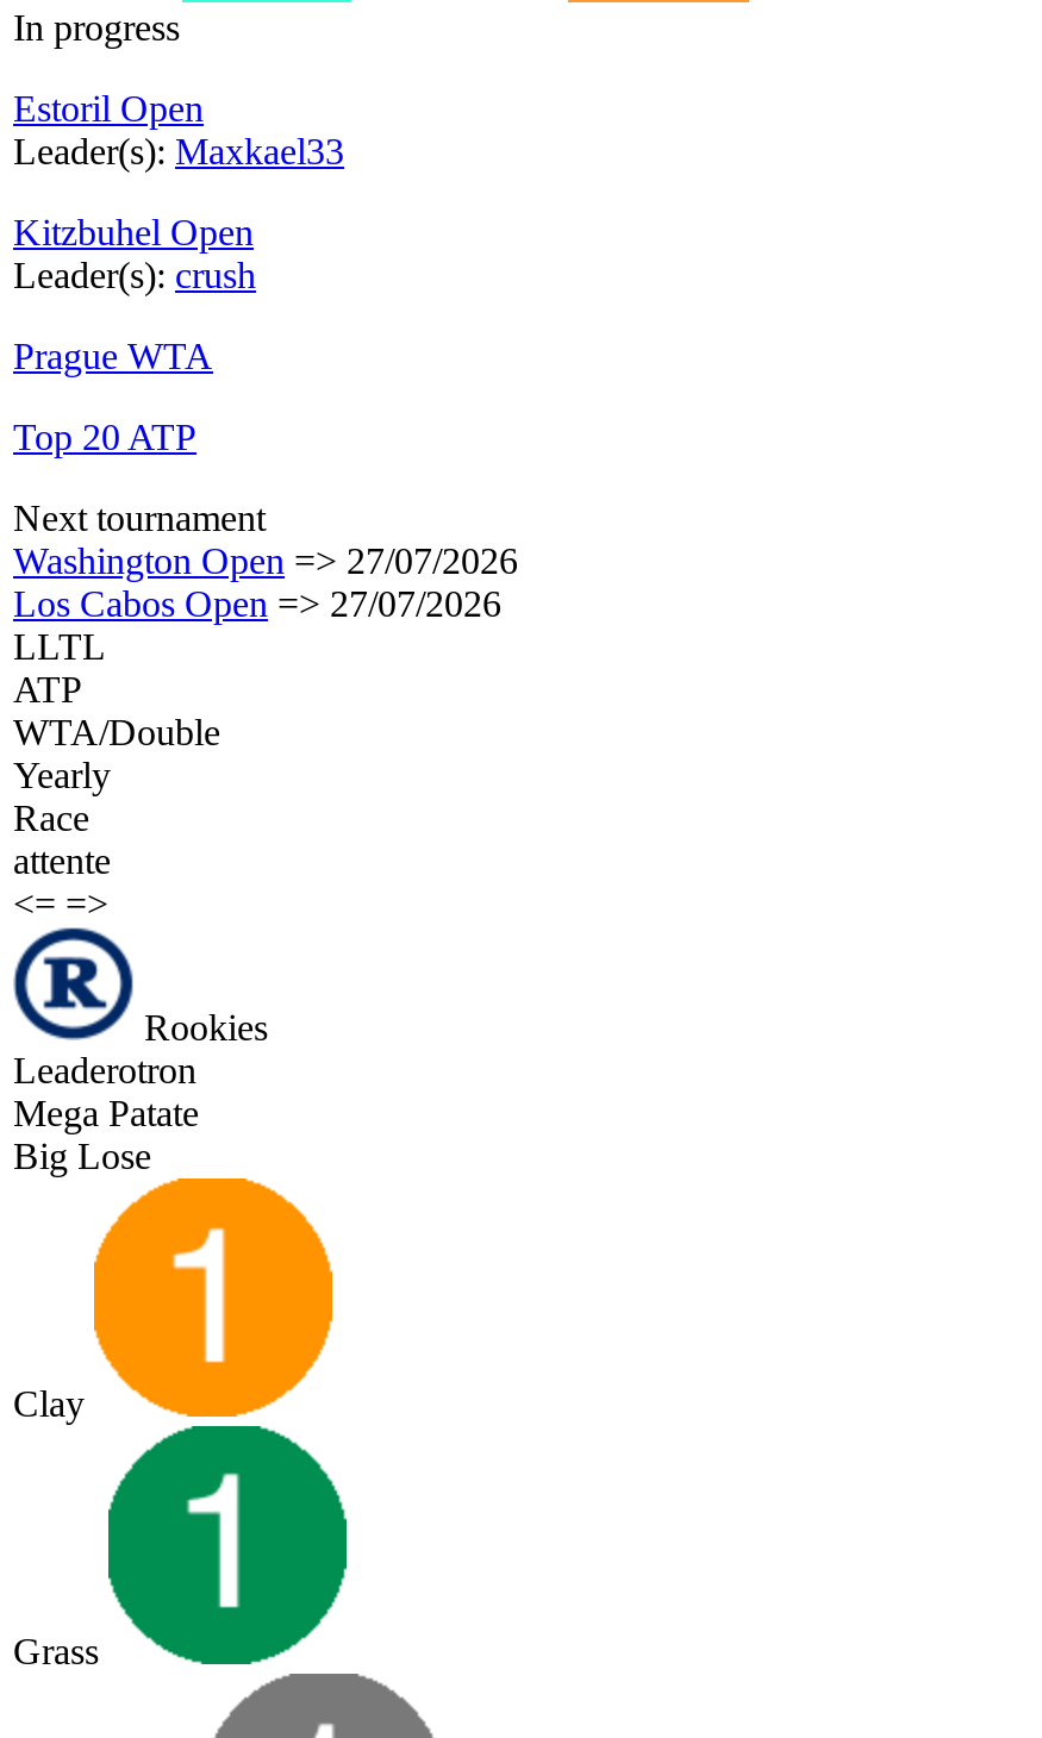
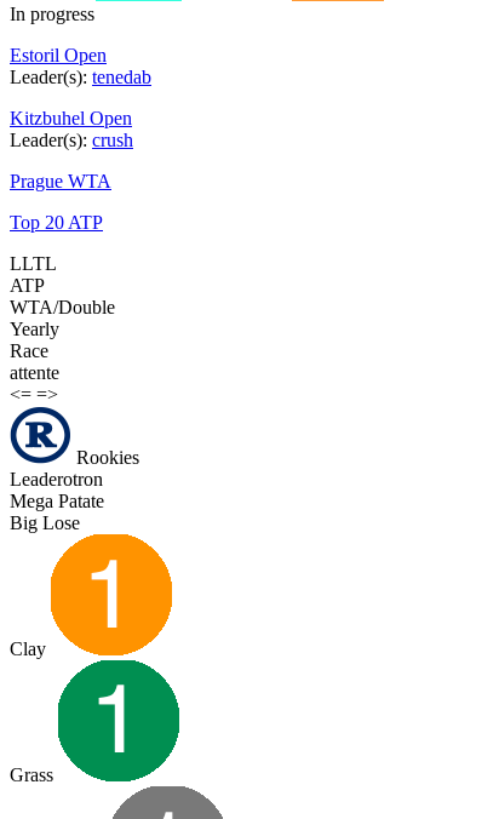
[13,130,344,171] Leader(s): Maxkael33 -> [10,66,151,87] Leader(s): tenedab
[13,497,518,623] Next tournament | Washington Open => 27/07/2026 | Los Cabos Open => 27/07/2026 -> none

